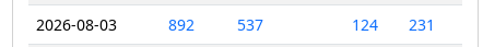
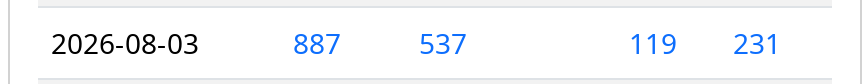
[168,14,194,35] 892 -> [293,24,341,62] 887
[351,14,434,35] 124 231 -> [629,24,781,62] 119 231

